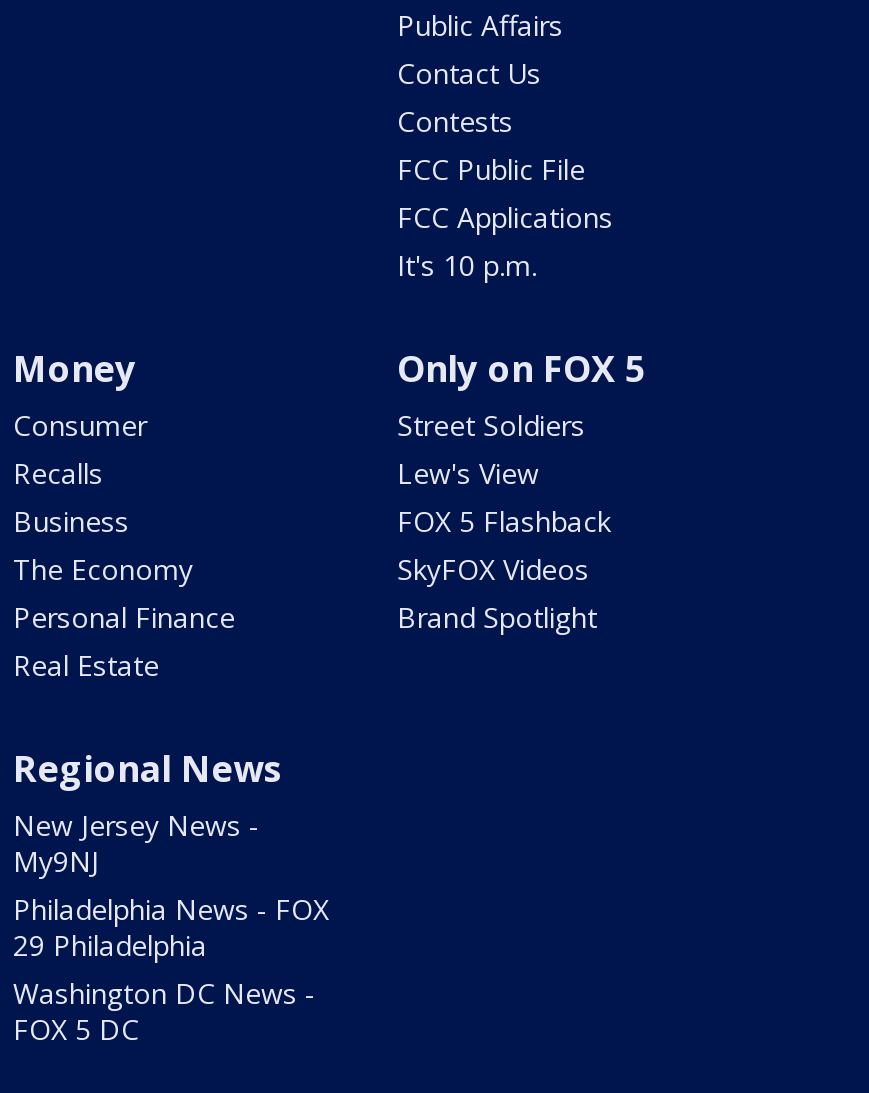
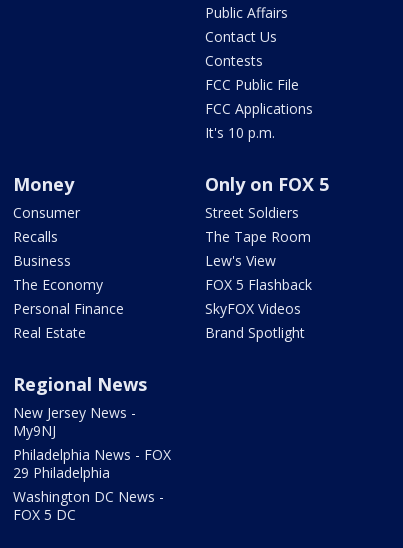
moved [397,454,611,636] -> [205,251,312,342]: Lew's View | FOX 5 Flashback | SkyFOX Videos | Brand Spotlight
none -> [205,227,311,246] The Tape Room

